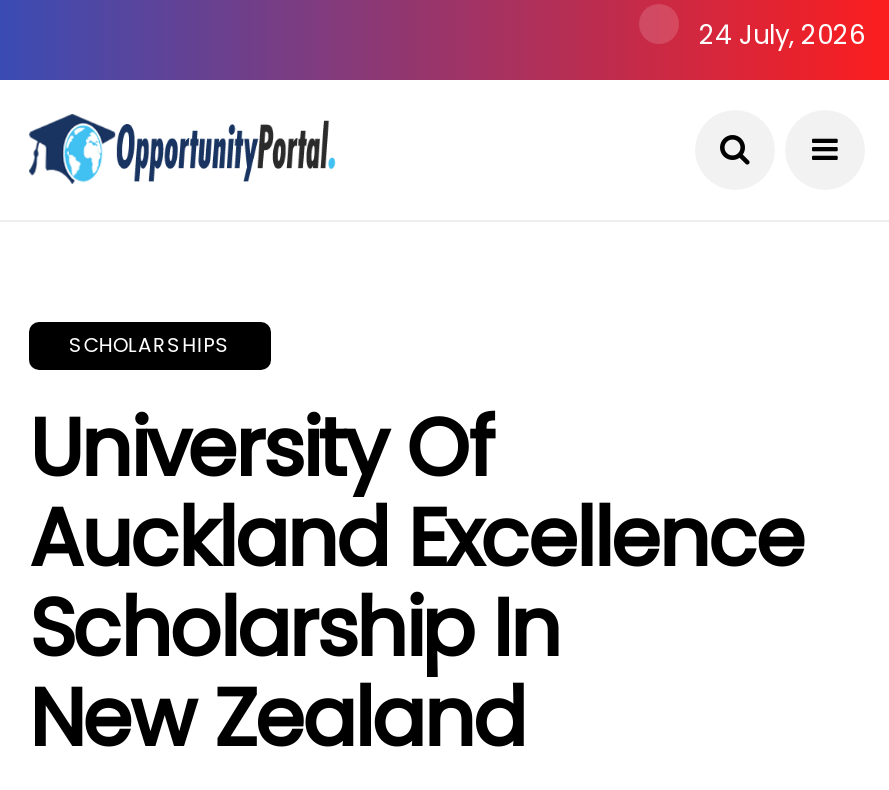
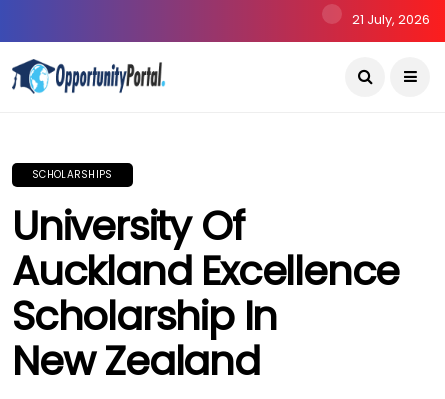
[699,16,865,54] 24 July, 2026 -> [352,10,430,29] 21 July, 2026

